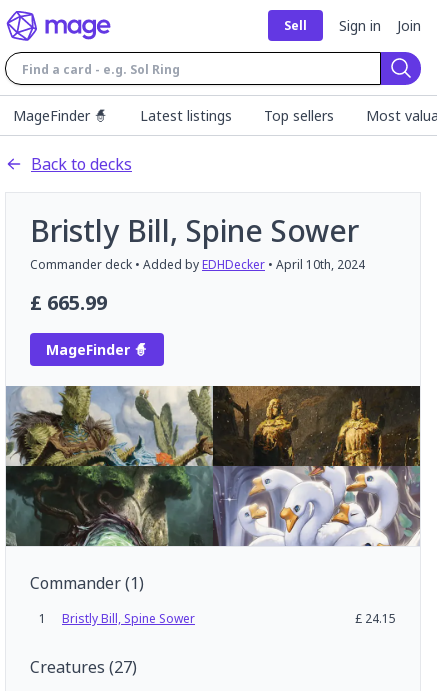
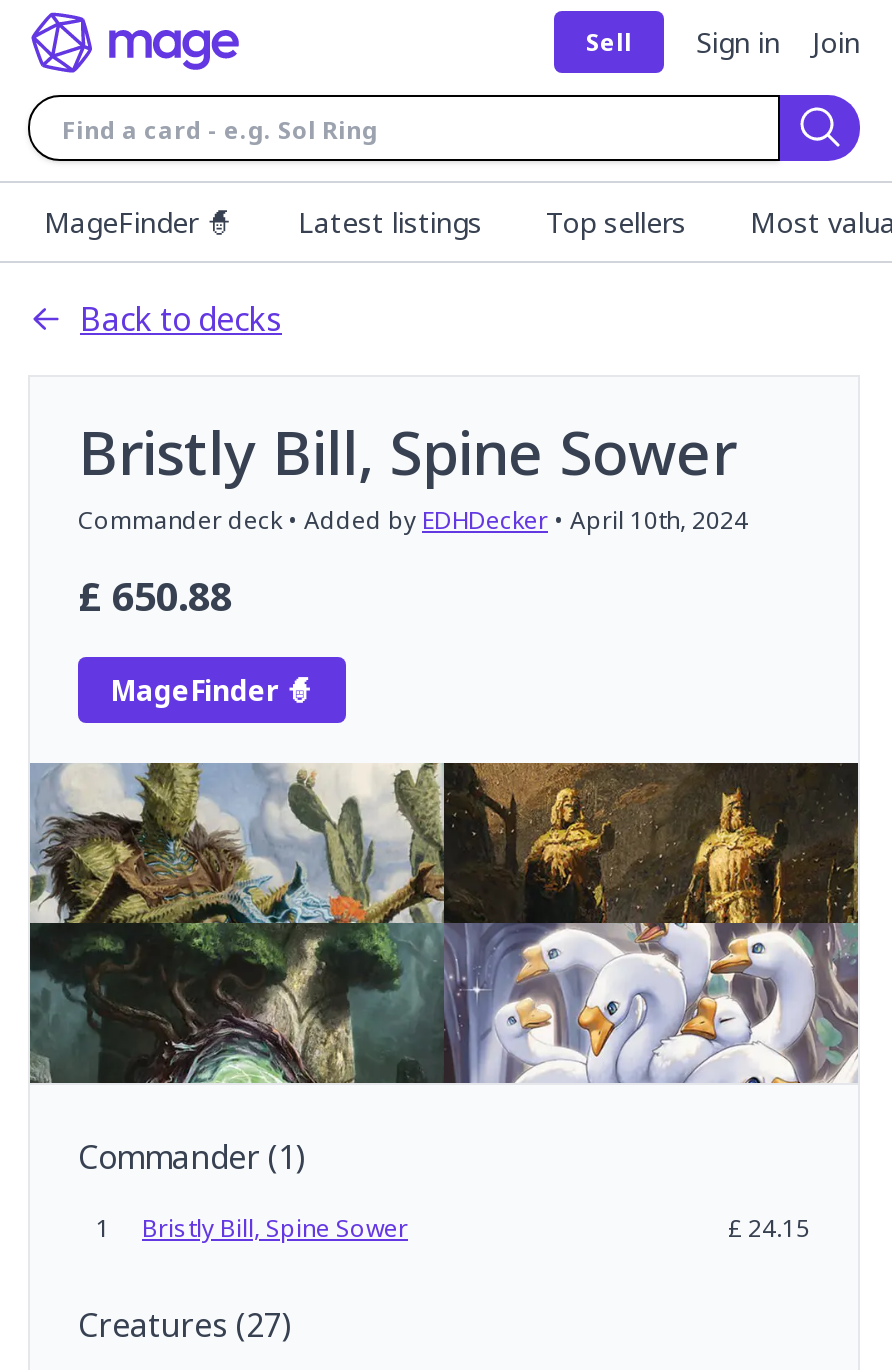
[30,289,107,316] £665.99 -> [78,569,232,623] £650.88

